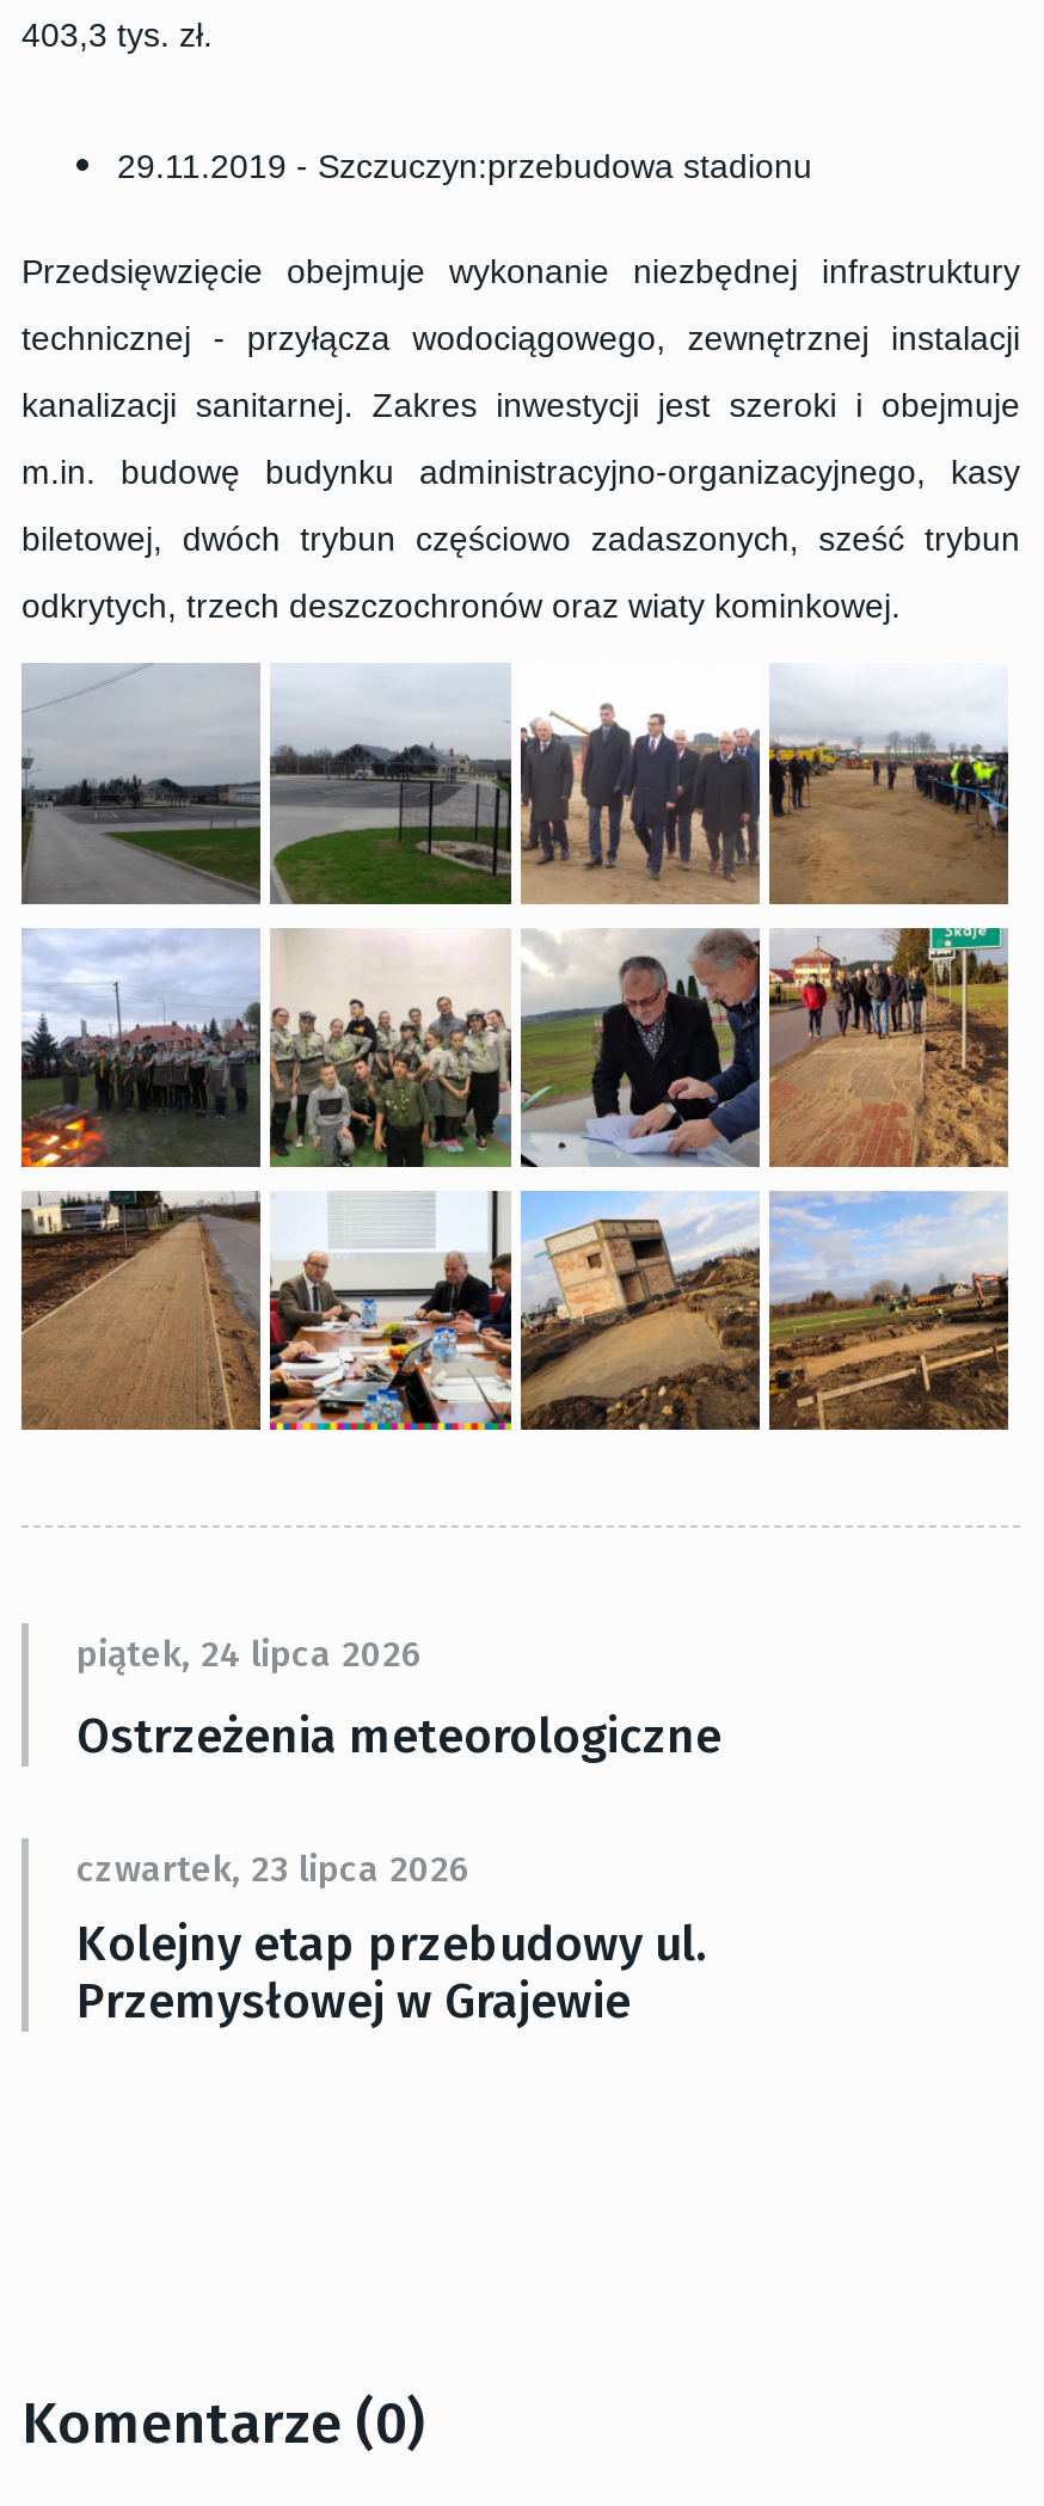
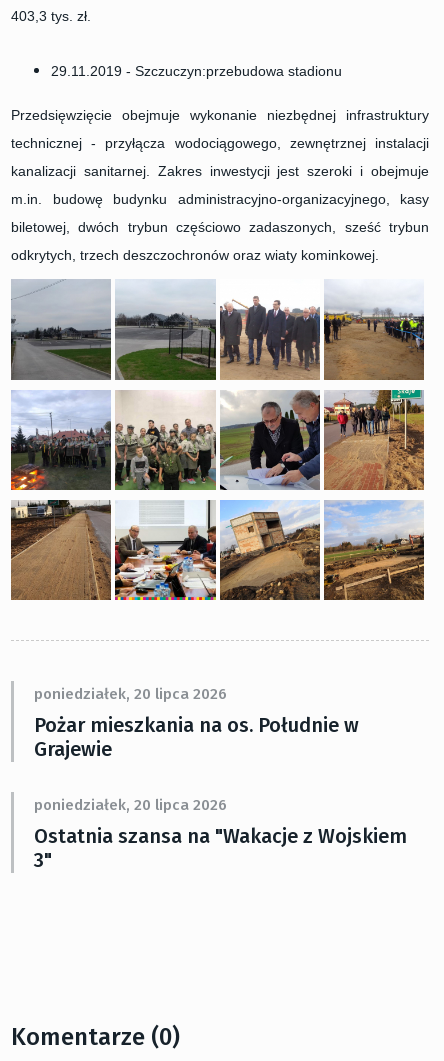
[76,1634,721,2030] piątek, 24 lipca 2026 | Ostrzeżenia meteorologiczne | czwartek, 23 lipca 2026 | Kolejny etap przebudowy ul. | Przemysłowej w Grajewie -> [34,685,407,872] poniedziałek, 20 lipca 2026 | Pożar mieszkania na os. Południe w | Grajewie | poniedziałek, 20 lipca 2026 | Ostatnia szansa na "Wakacje z Wojskiem | 3"

